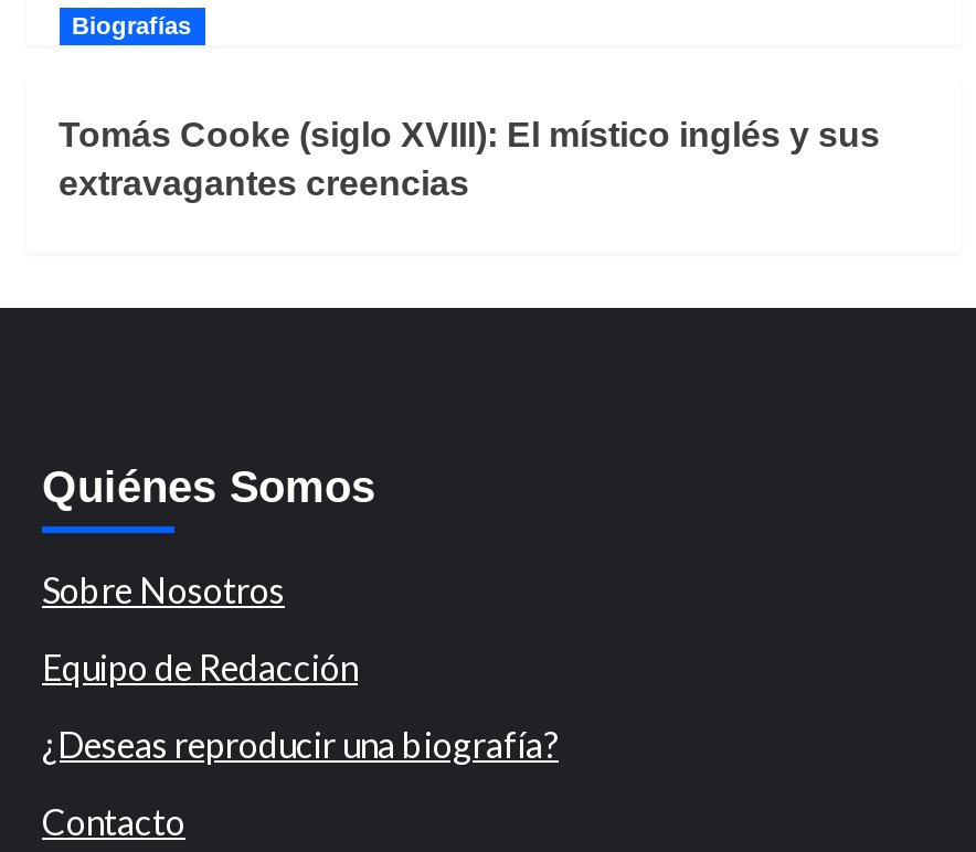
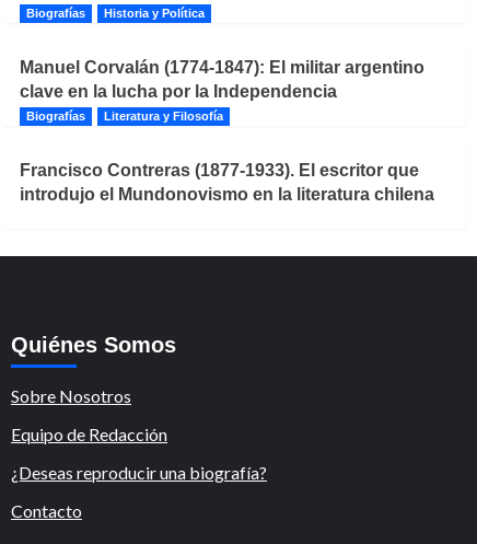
[59,115,880,201] Tomás Cooke (siglo XVIII): El místico inglés y sus | extravagantes creencias -> [19,6,434,203] Historia y Política | Manuel Corvalán (1774-1847): El militar argentino | clave en la lucha por la Independencia | Biografías | Literatura y Filosofía | Francisco Contreras (1877-1933). El escritor que | introdujo el Mundonovismo en la literatura chilena

